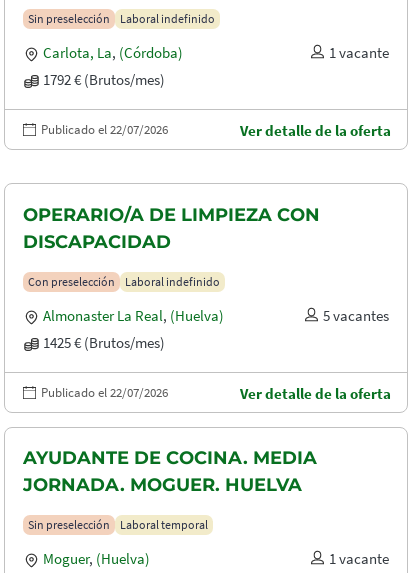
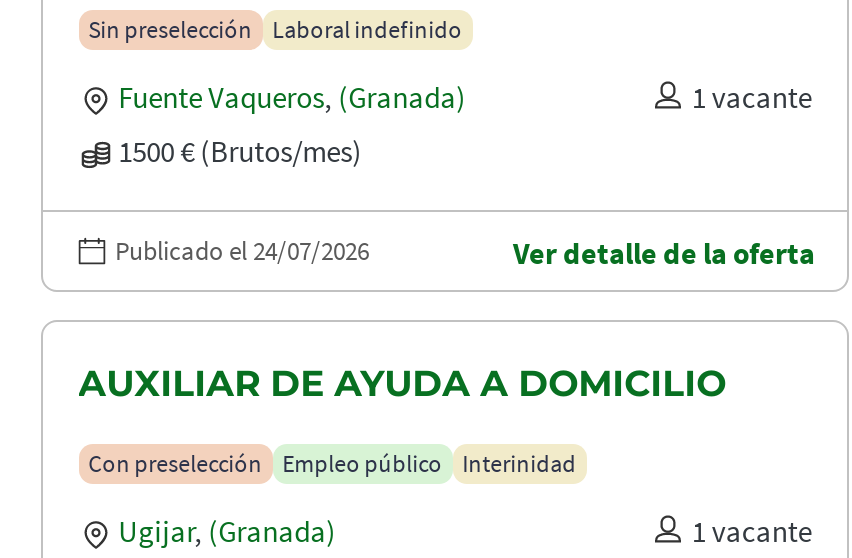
[43,43,183,62] Carlota, La, (Córdoba) -> [118,78,466,116] Fuente Vaqueros, (Granada)
[43,70,165,89] 1792 € (Brutos/mes) -> [118,132,362,170] 1500 € (Brutos/mes)
[41,121,168,138] Publicado el 22/07/2026 -> [115,234,369,268] Publicado el 24/07/2026
[23,204,320,253] OPERARIO/A DE LIMPIEZA CON | DISCAPACIDAD -> [78,361,726,405] AUXILIAR DE AYUDA A DOMICILIO
[23,274,391,568] Laboral indefinido | Almonaster La Real, (Huelva) | 5 vacantes | 1425 € (Brutos/mes) | Publicado el 22/07/2026 | Ver detalle de la oferta | AYUDANTE DE COCINA. MEDIA | JORNADA. MOGUER. HUELVA | Sin preselección | Laboral temporal | Moguer, (Huelva) -> [118,447,576,549] Empleo público | Interinidad | Ugijar, (Granada)

